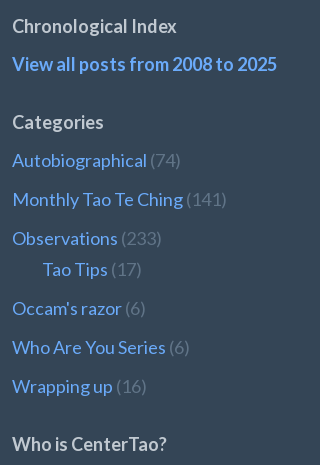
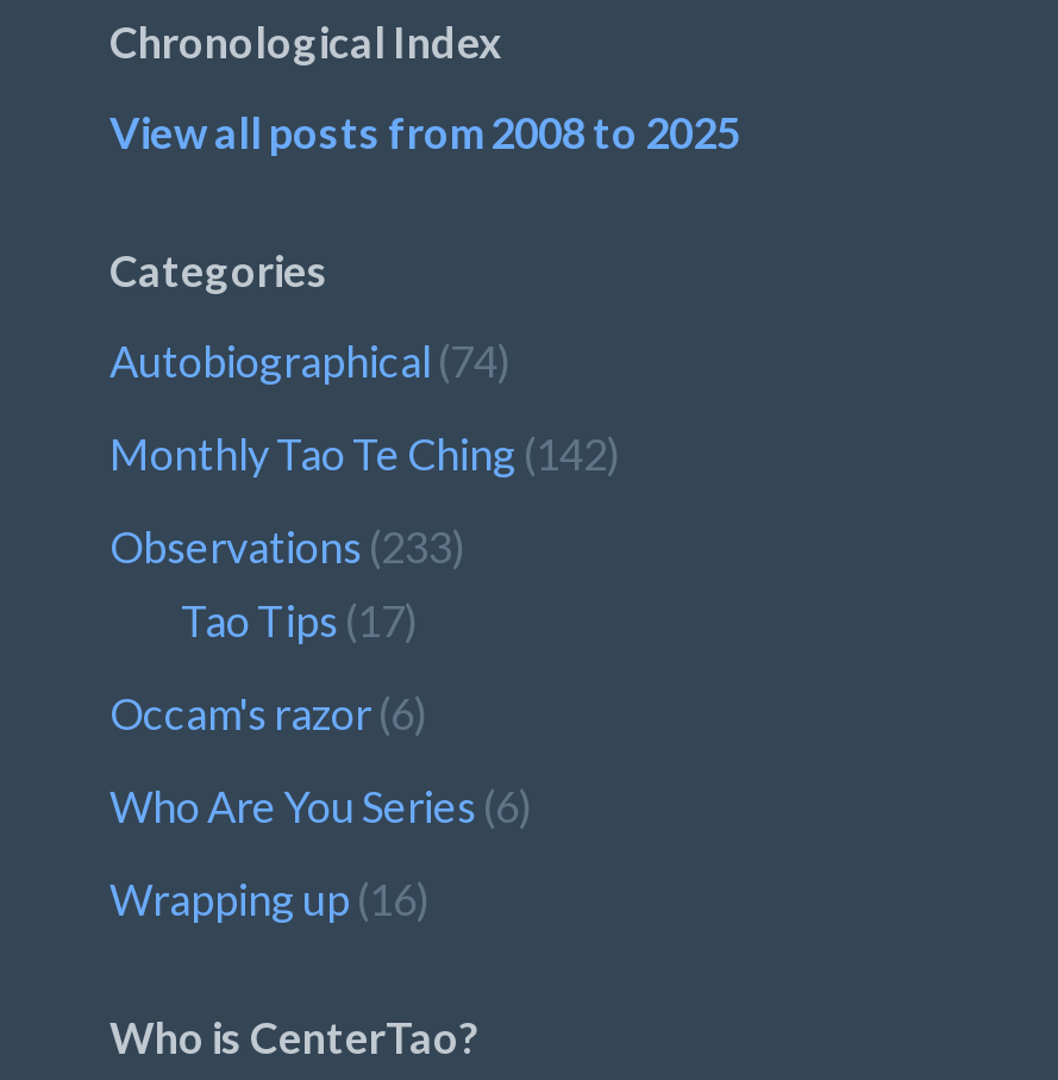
[12,188,227,210] Monthly Tao Te Ching (141) -> [109,427,621,480] Monthly Tao Te Ching (142)

